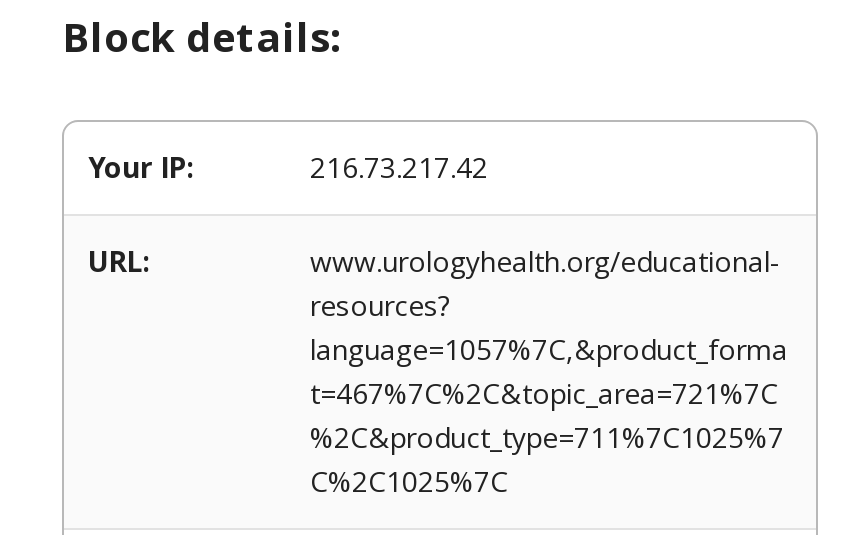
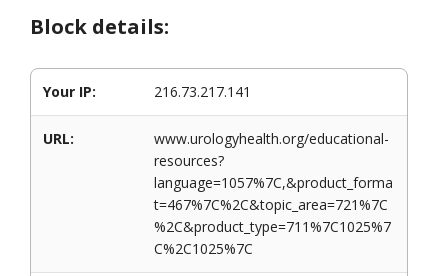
[310,148,488,186] 216.73.217.42 -> [154,82,251,101] 216.73.217.141

